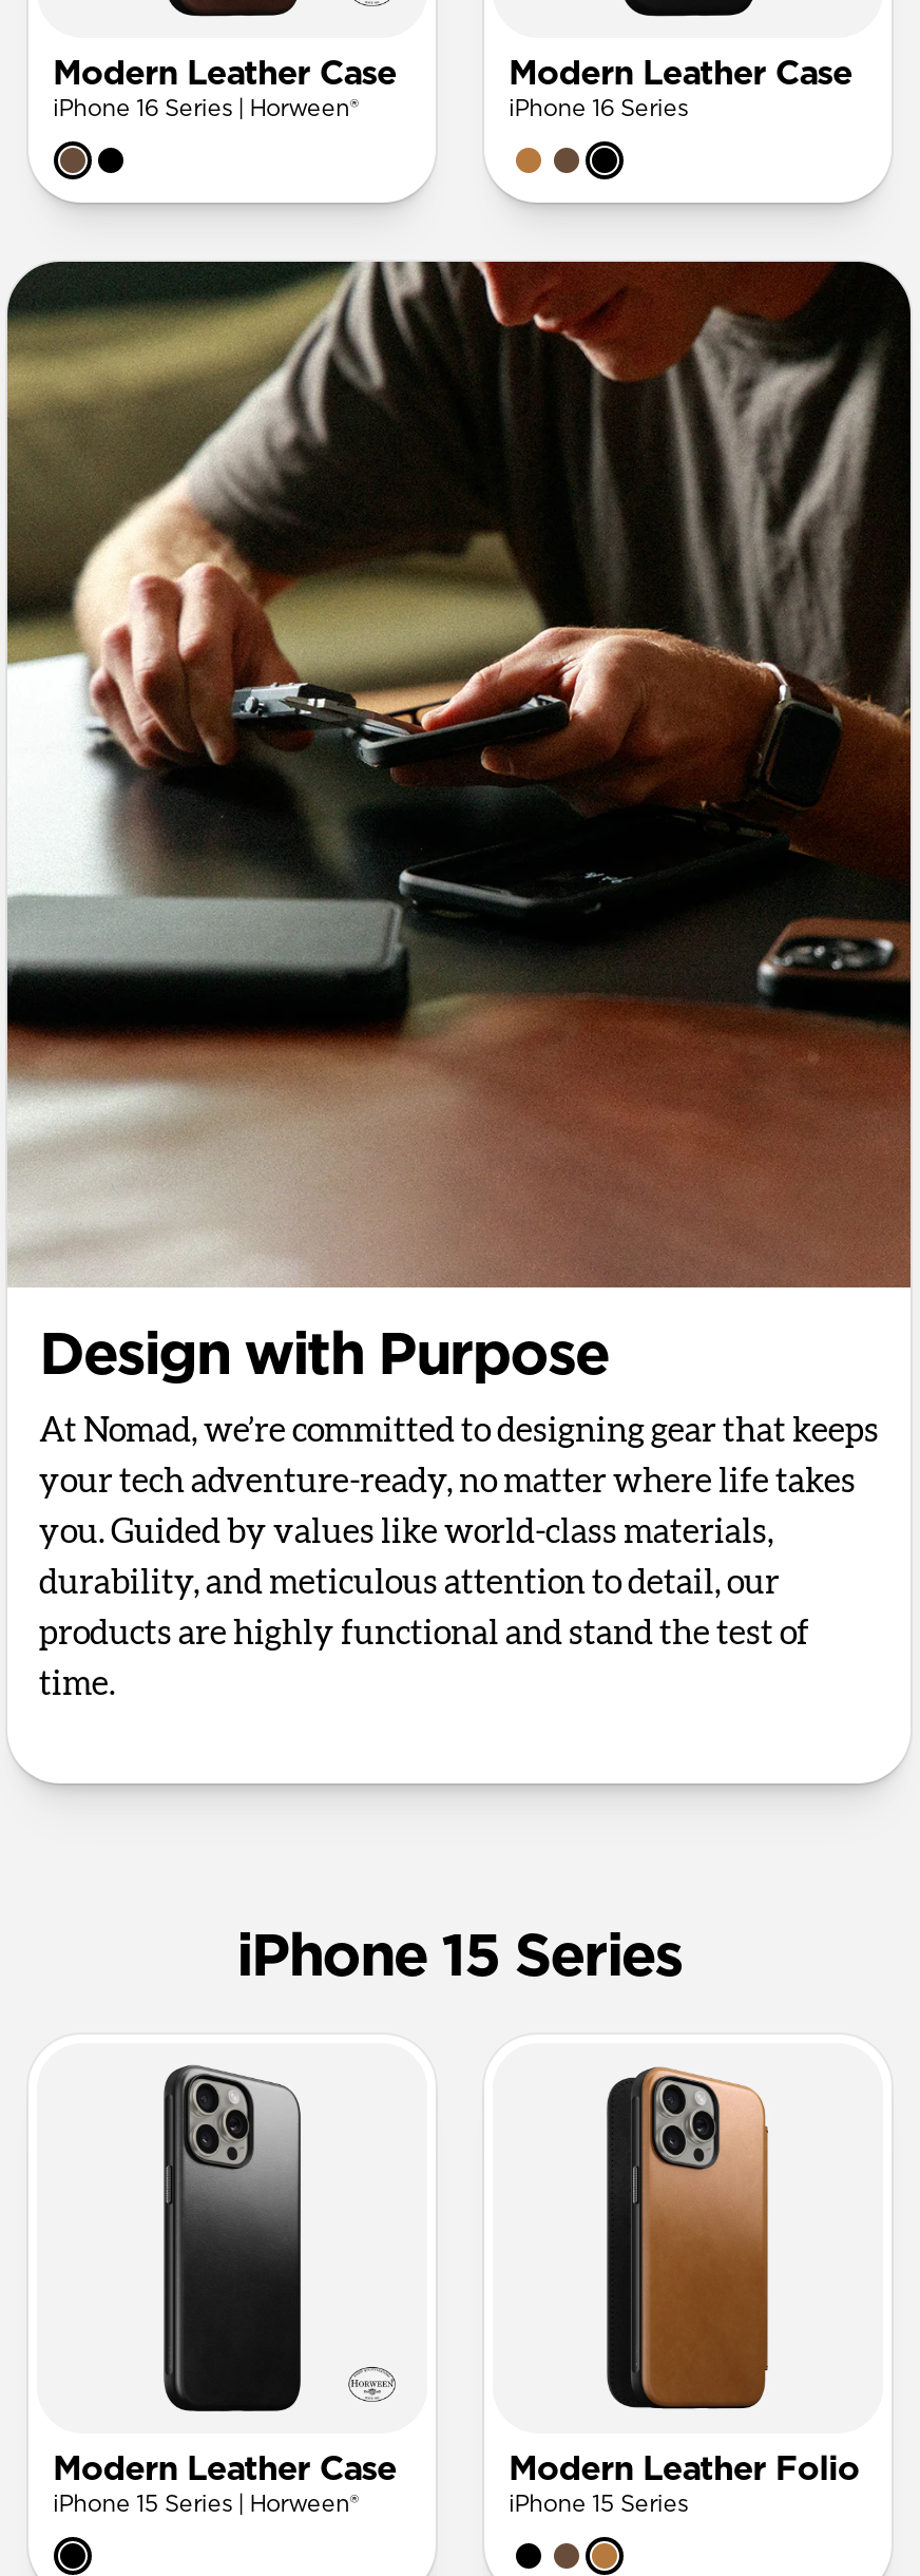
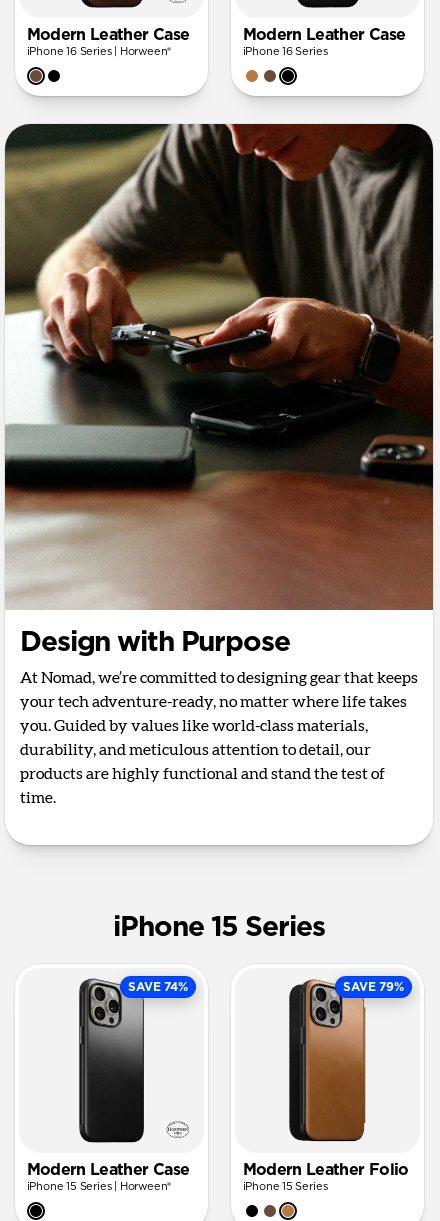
none -> [128,981,187,993] SAVE 74%
none -> [343,981,403,993] SAVE 79%

